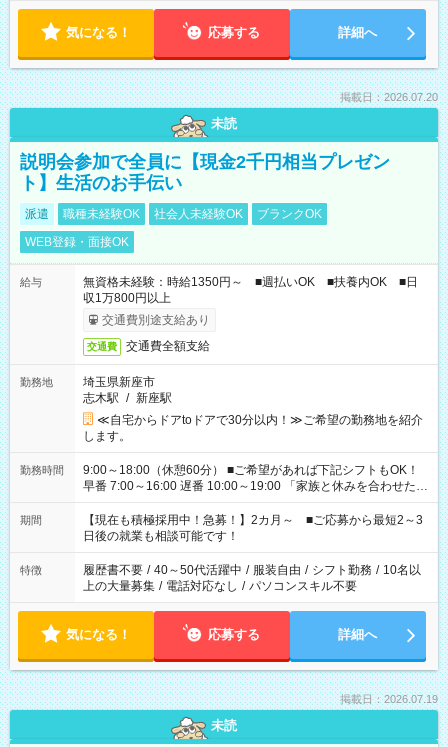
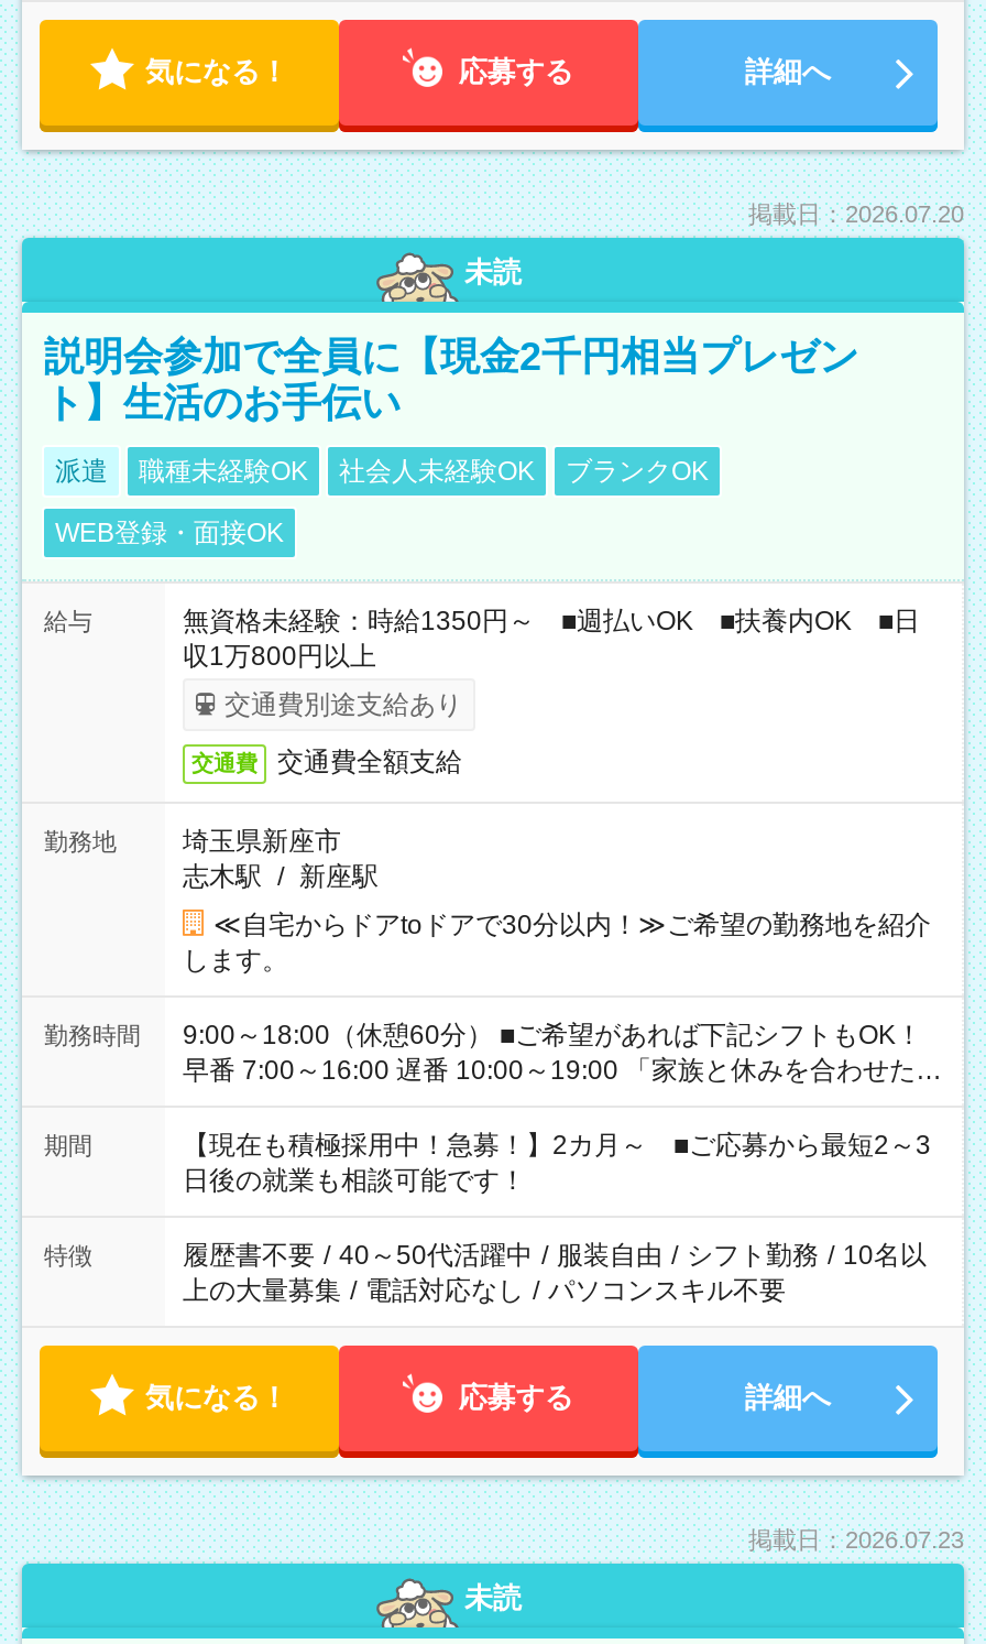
[340,693,438,705] 掲載日：2026.07.19 -> [748,1526,964,1553] 掲載日：2026.07.23

